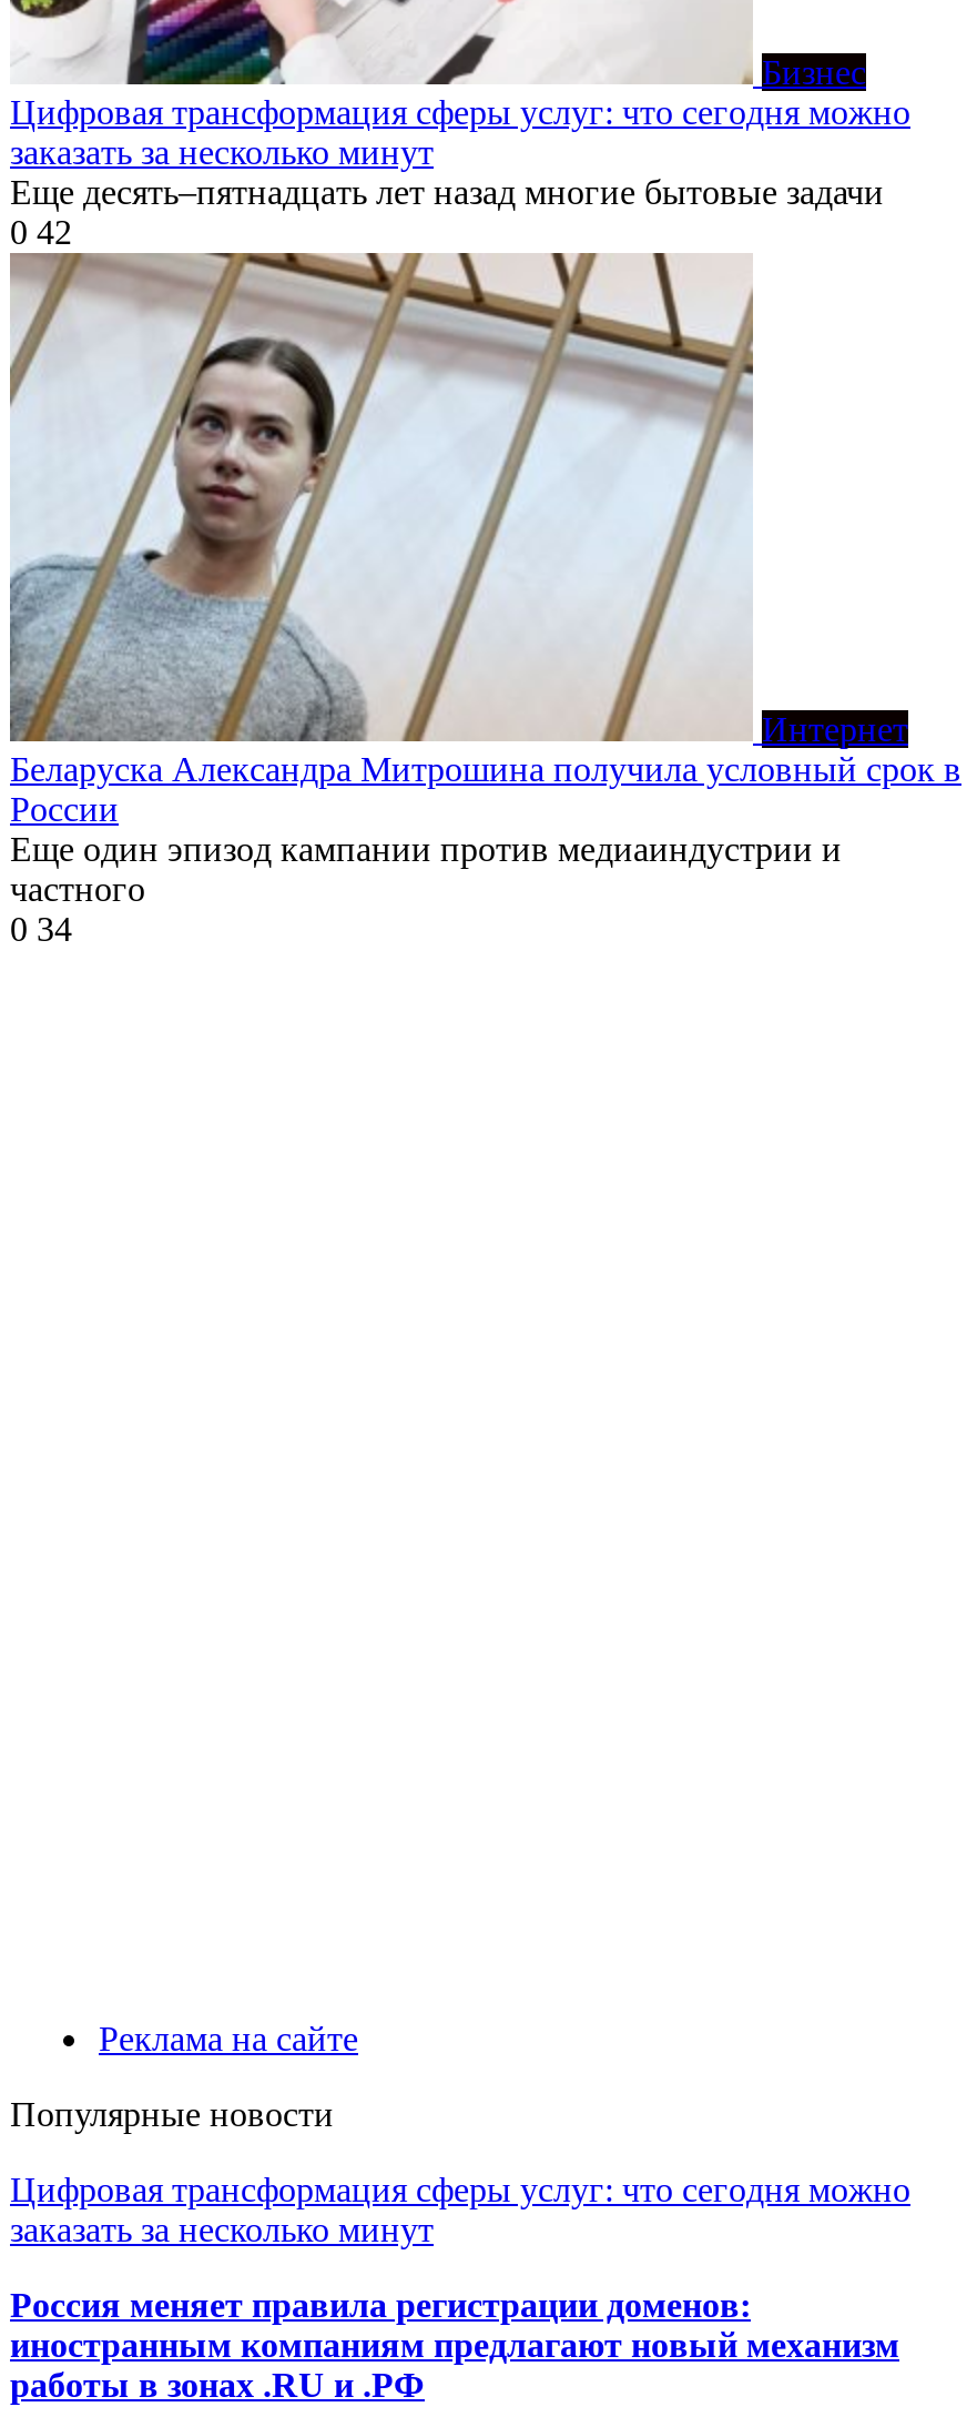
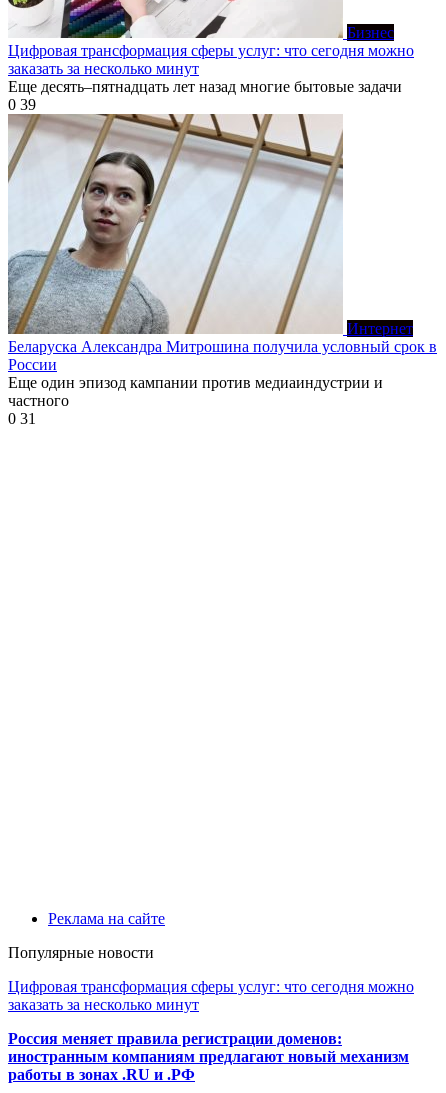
[10,214,72,251] 0 42 -> [8,96,36,113] 0 39
[10,911,72,948] 0 34 -> [8,410,36,427] 0 31

